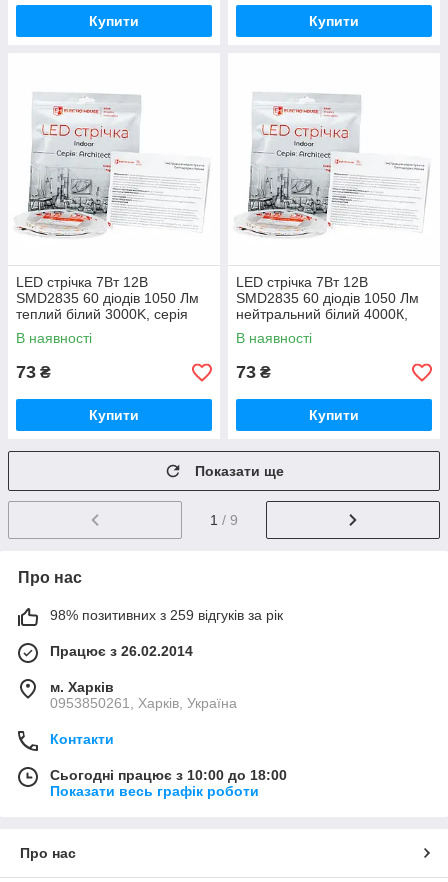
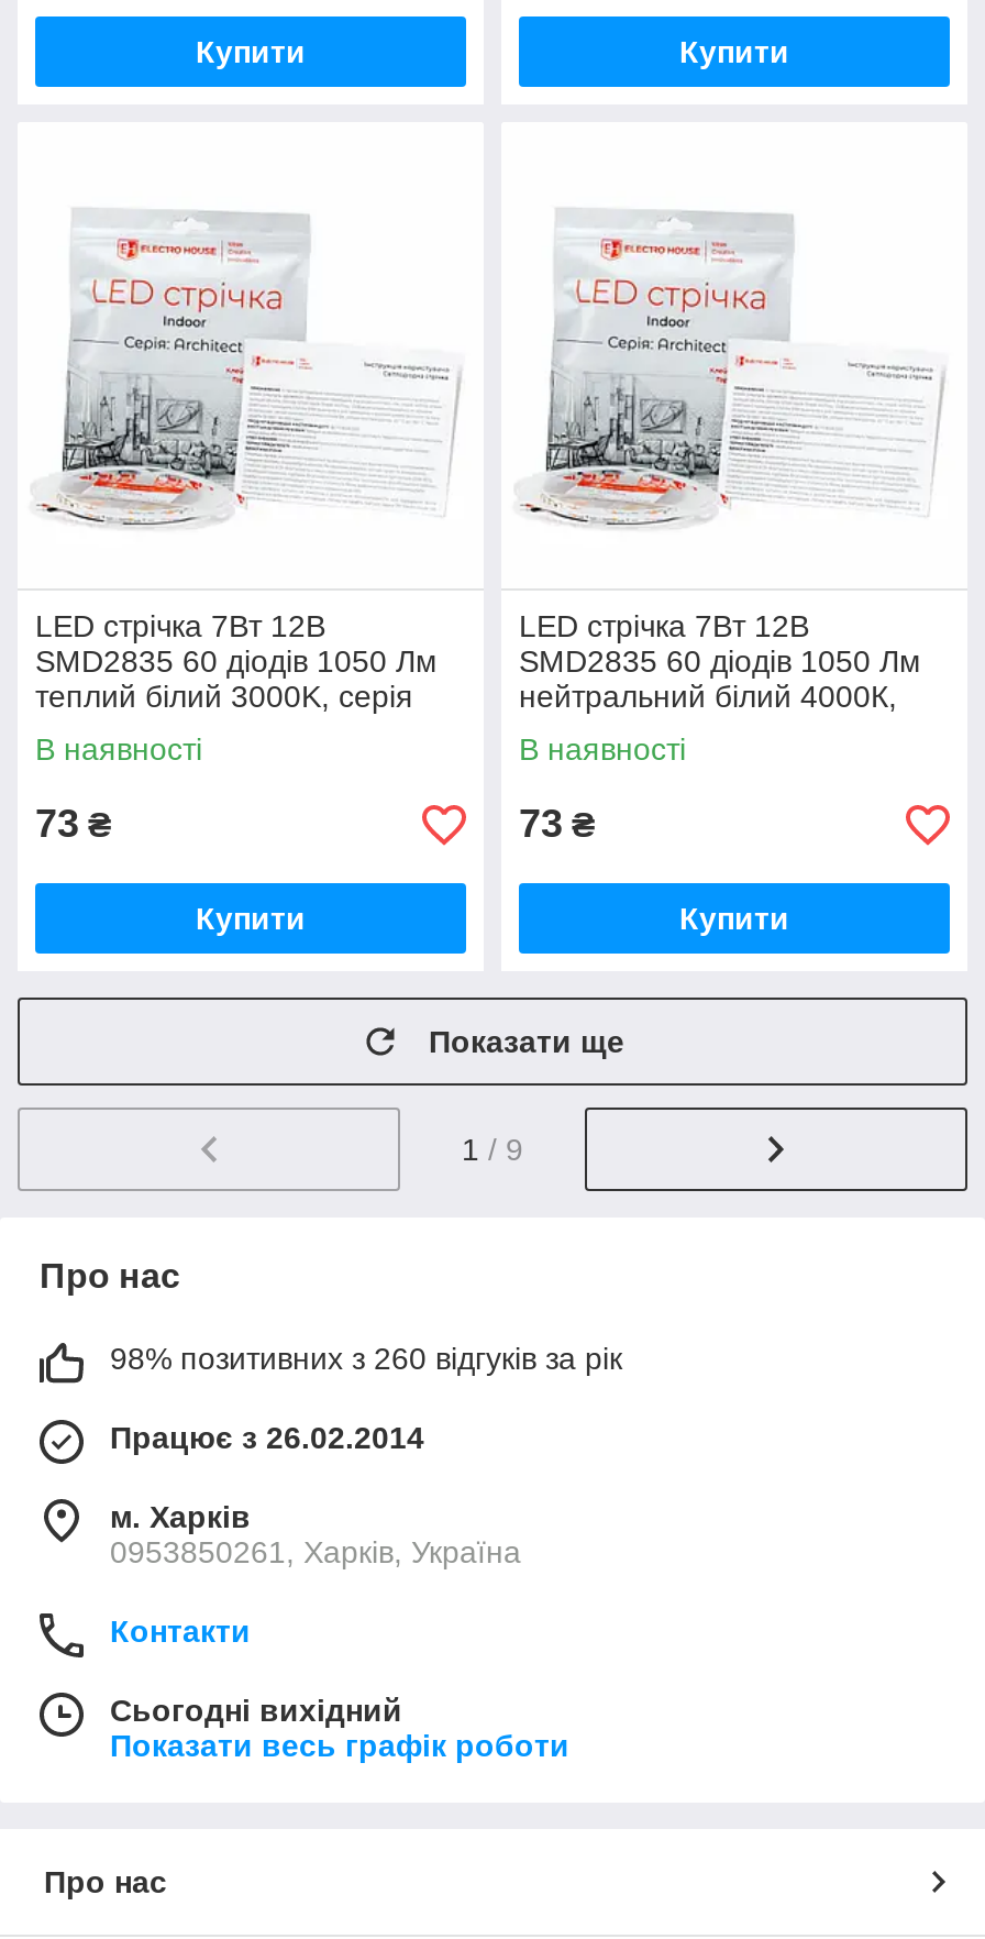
[50,607,283,623] 98% позитивних з 259 відгуків за рік -> [110,1341,622,1376] 98% позитивних з 260 відгуків за рік
[50,767,287,783] Сьогодні працює з 10:00 до 18:00 -> [110,1693,402,1728] Сьогодні вихідний

